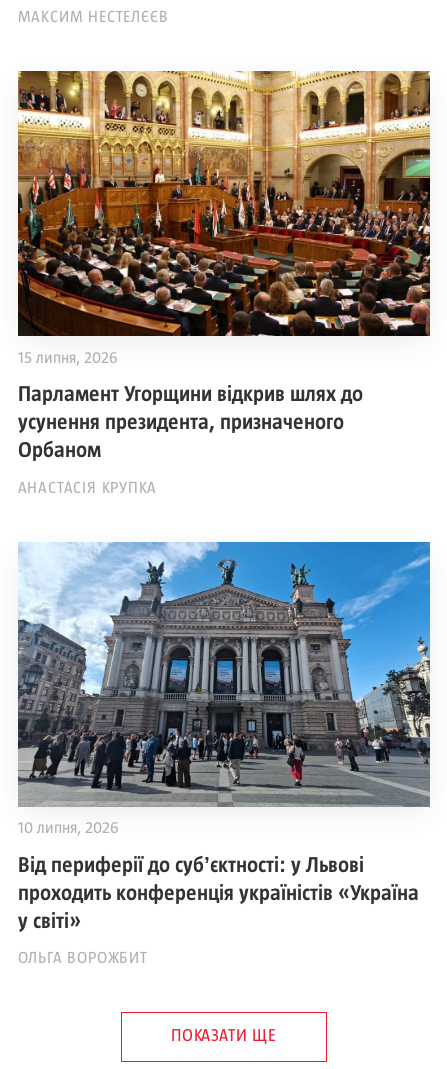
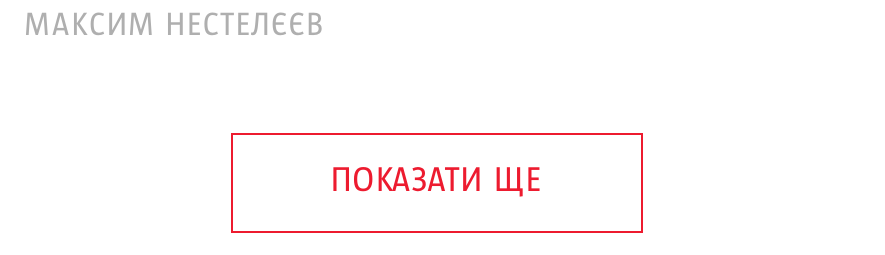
[17,70,431,497] [image] | 15 липня, 2026 | Парламент Угорщини відкрив шлях до | усунення президента, призначеного | Орбаном | АНАСТАСІЯ КРУПКА -> none
[17,541,431,967] [image] | 10 липня, 2026 | Від периферії до субʼєктності: у Львові | проходить конференція україністів «Україна | у світі» | ОЛЬГА ВОРОЖБИТ -> none

